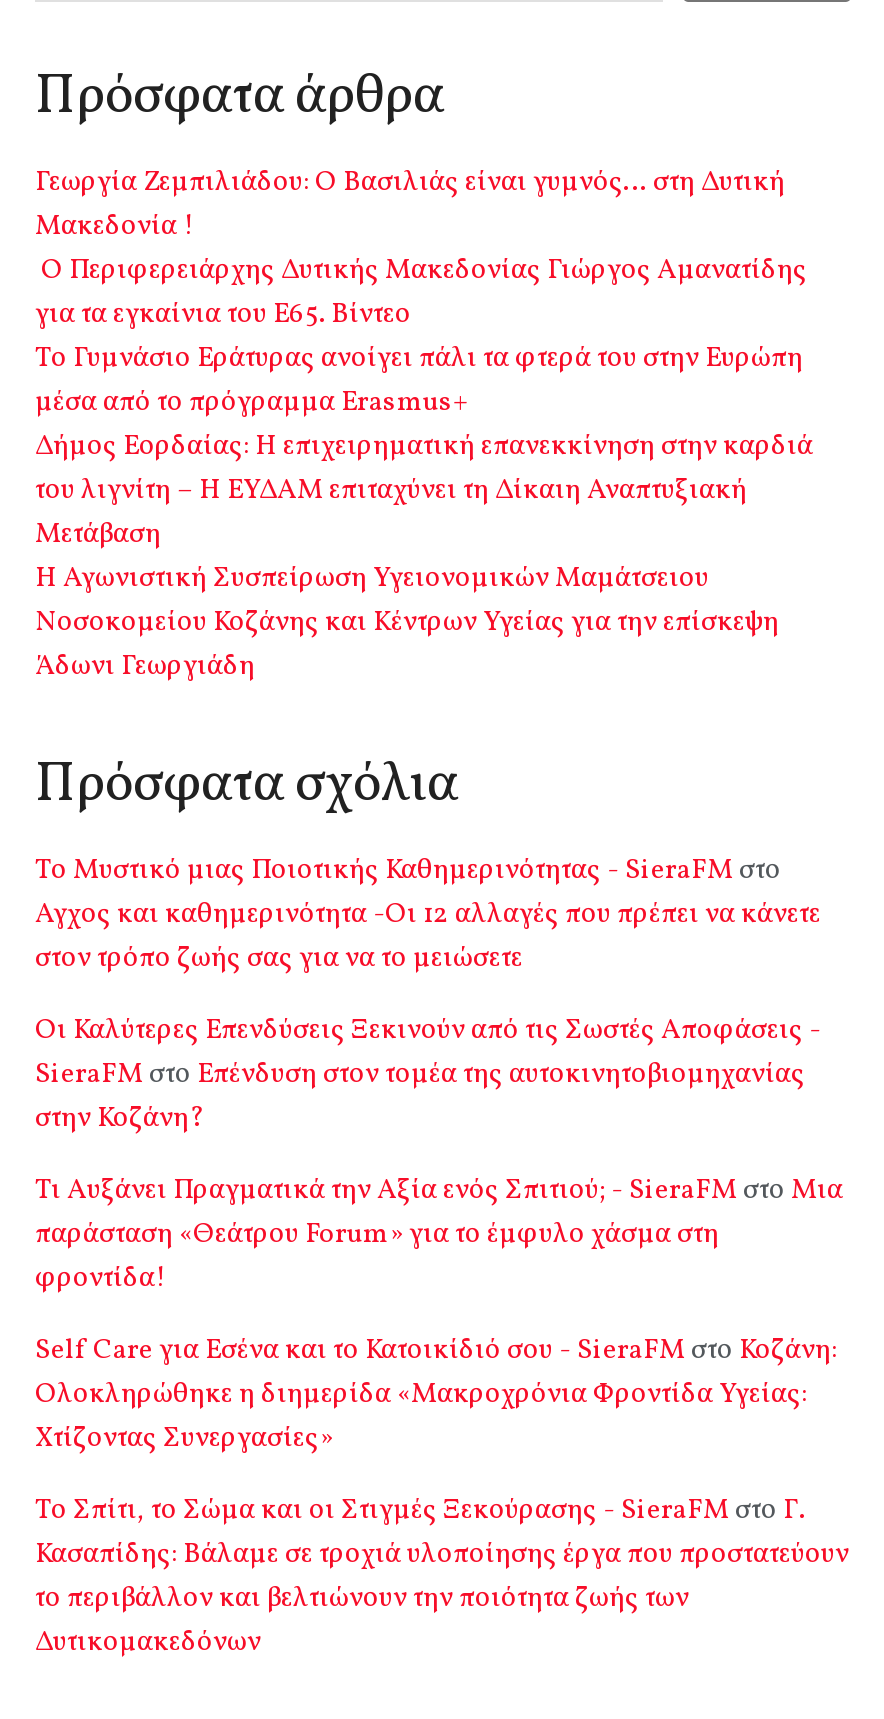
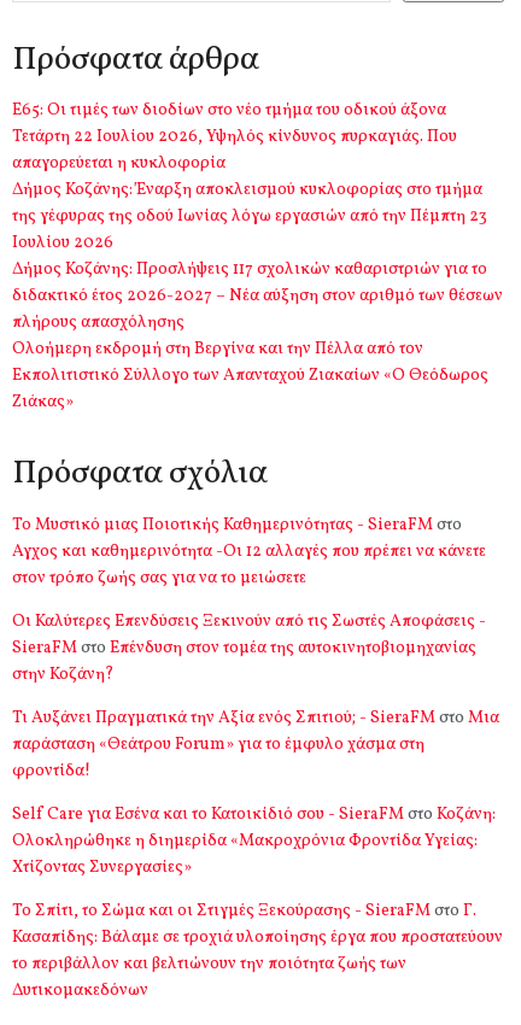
[35,165,813,687] Γεωργία Ζεμπιλιάδου: Ο Βασιλιάς είναι γυμνός… στη Δυτική | Μακεδονία ! | Ο Περιφερειάρχης Δυτικής Μακεδονίας Γιώργος Αμανατίδης | για τα εγκαίνια του Ε65. Βίντεο | Το Γυμνάσιο Εράτυρας ανοίγει πάλι τα φτερά του στην Ευρώπη | μέσα από το πρόγραμμα Erasmus+ | Δήμος Εορδαίας: Η επιχειρηματική επανεκκίνηση στην καρδιά | του λιγνίτη – Η ΕΥΔΑΜ επιταχύνει τη Δίκαιη Αναπτυξιακή | Μετάβαση | Η Αγωνιστική Συσπείρωση Υγειονομικών Μαμάτσειου | Νοσοκομείου Κοζάνης και Κέντρων Υγείας για την επίσκεψη | Άδωνι Γεωργιάδη -> [12,99,503,414] Ε65: Οι τιμές των διοδίων στο νέο τμήμα του οδικού άξονα | Τετάρτη 22 Ιουλίου 2026, Υψηλός κίνδυνος πυρκαγιάς. Που | απαγορεύεται η κυκλοφορία | Δήμος Κοζάνης: Έναρξη αποκλεισμού κυκλοφορίας στο τμήμα | της γέφυρας της οδού Ιωνίας λόγω εργασιών από την Πέμπτη 23 | Ιουλίου 2026 | Δήμος Κοζάνης: Προσλήψεις 117 σχολικών καθαριστριών για το | διδακτικό έτος 2026-2027 – Νέα αύξηση στον αριθμό των θέσεων | πλήρους απασχόλησης | Ολοήμερη εκδρομή στη Βεργίνα και την Πέλλα από τον | Εκπολιτιστικό Σύλλογο των Απανταχού Ζιακαίων «Ο Θεόδωρος | Ζιάκας»

